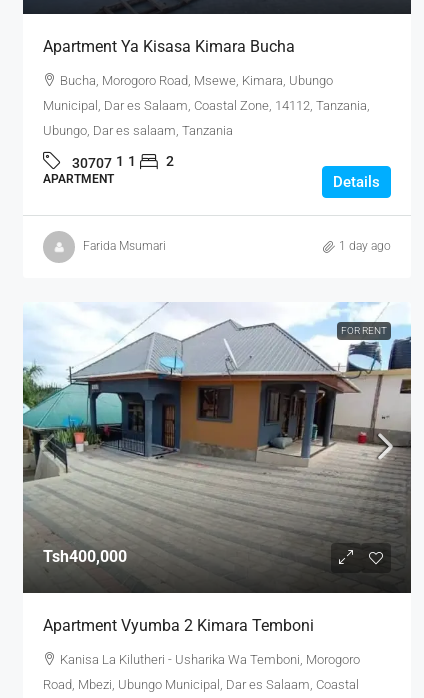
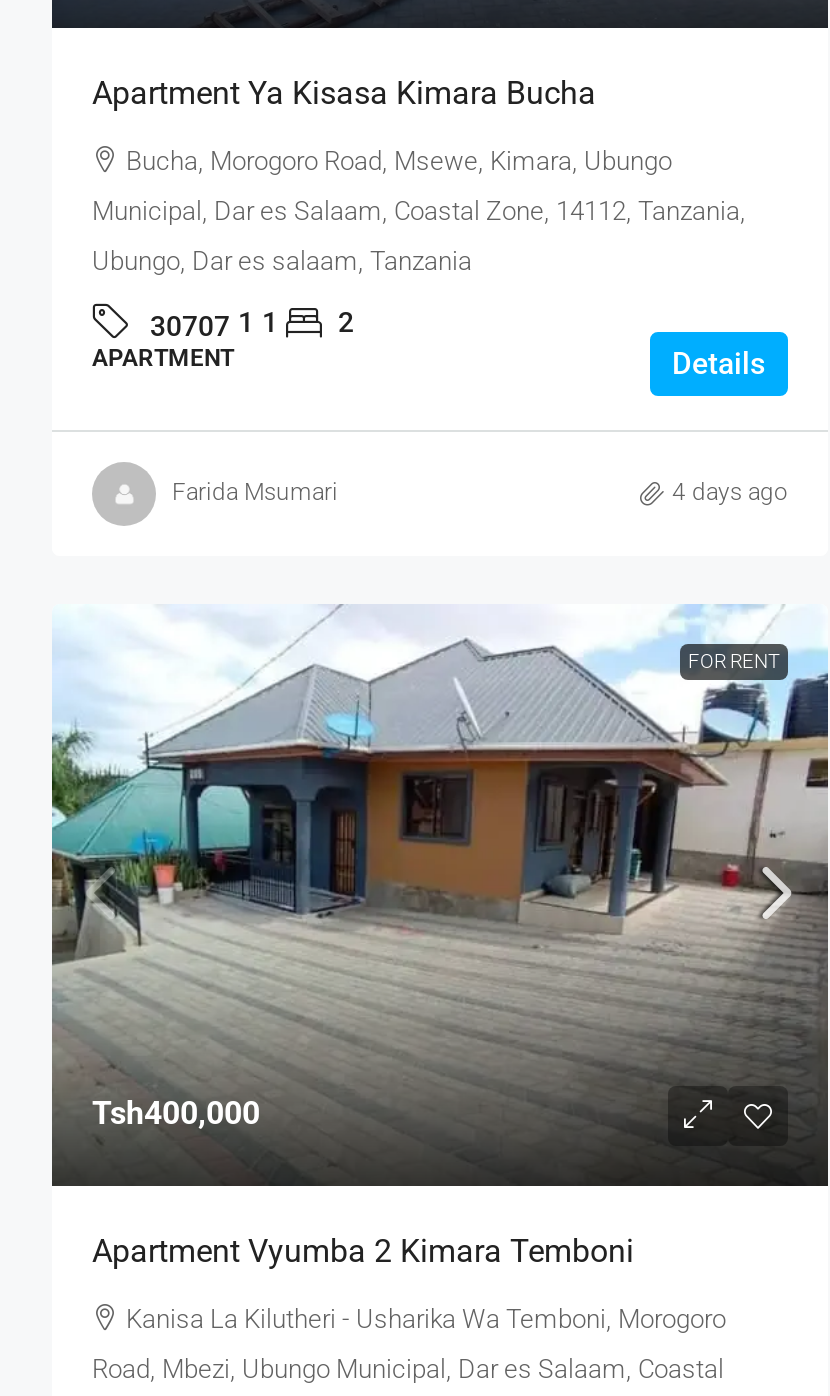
[339,239,391,253] 1 day ago -> [672,478,788,506] 4 days ago

